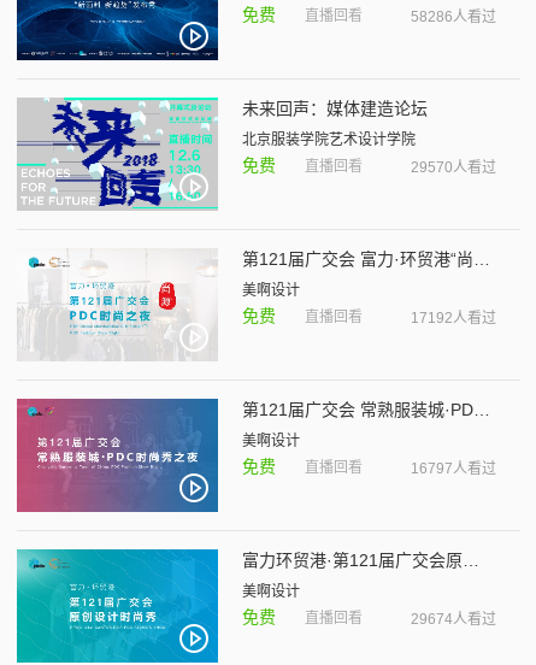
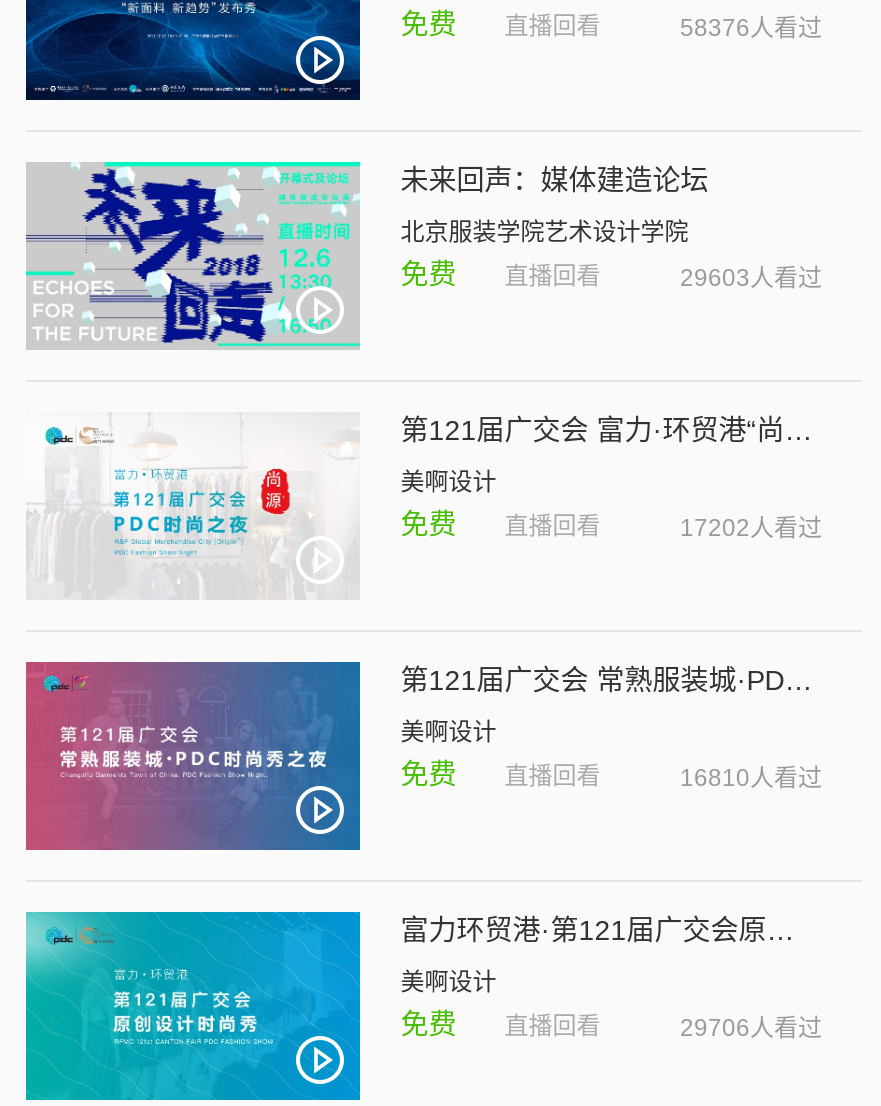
[411,8,496,25] 58286人看过 -> [680,14,822,42] 58376人看过
[411,159,496,176] 29570人看过 -> [680,264,822,292] 29603人看过
[411,310,496,326] 17192人看过 -> [680,514,822,542] 17202人看过
[411,460,496,477] 16797人看过 -> [680,764,822,792] 16810人看过
[411,611,496,628] 29674人看过 -> [680,1014,822,1042] 29706人看过

